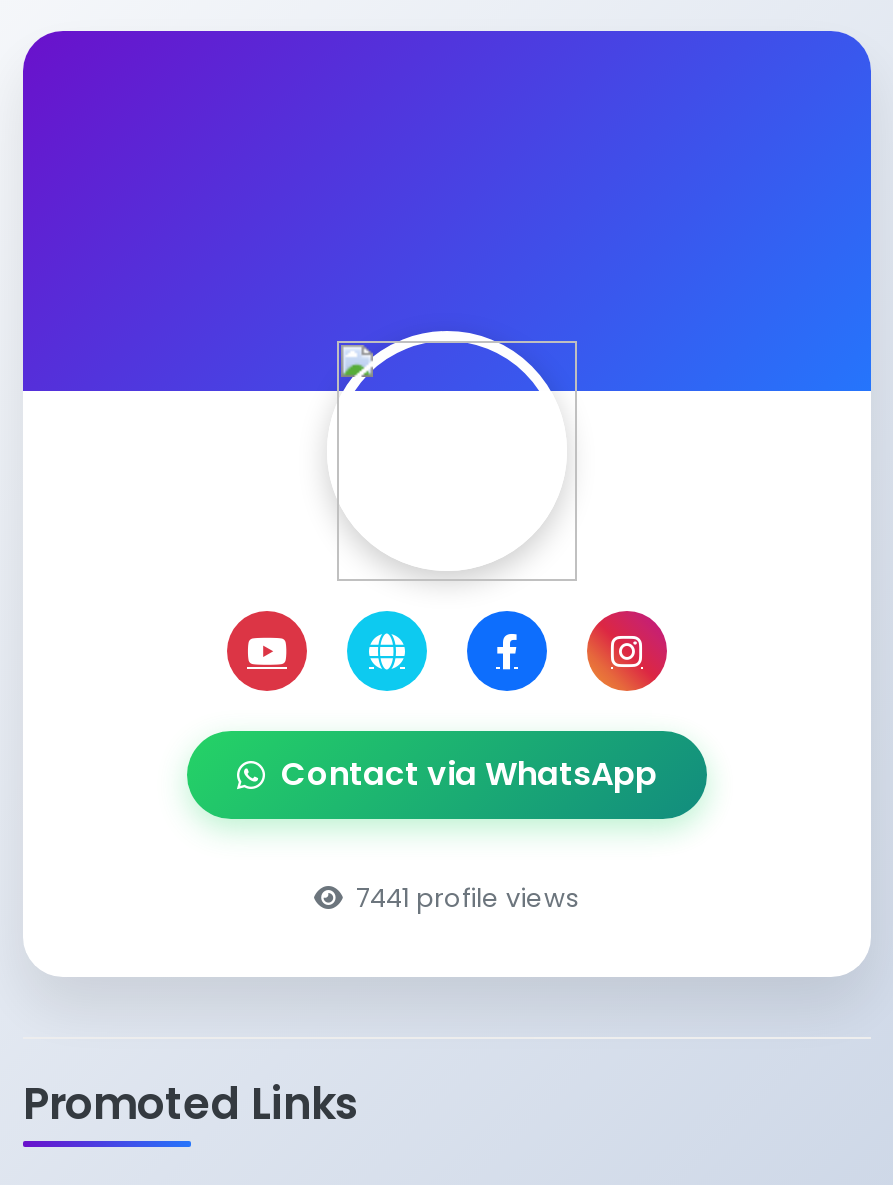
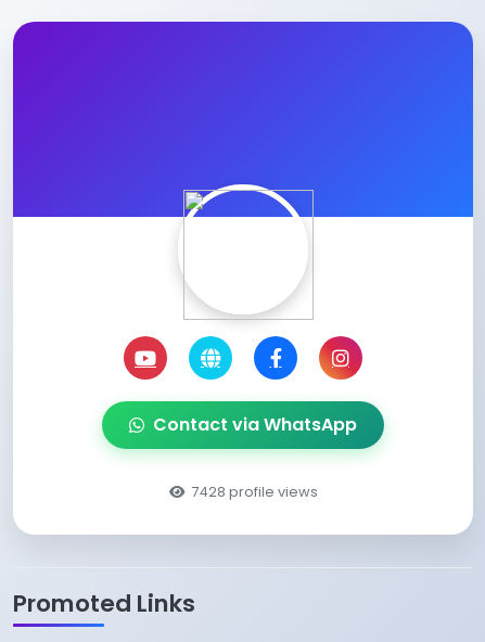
[350,881,580,915] 7441 profile views -> [188,483,317,501] 7428 profile views

